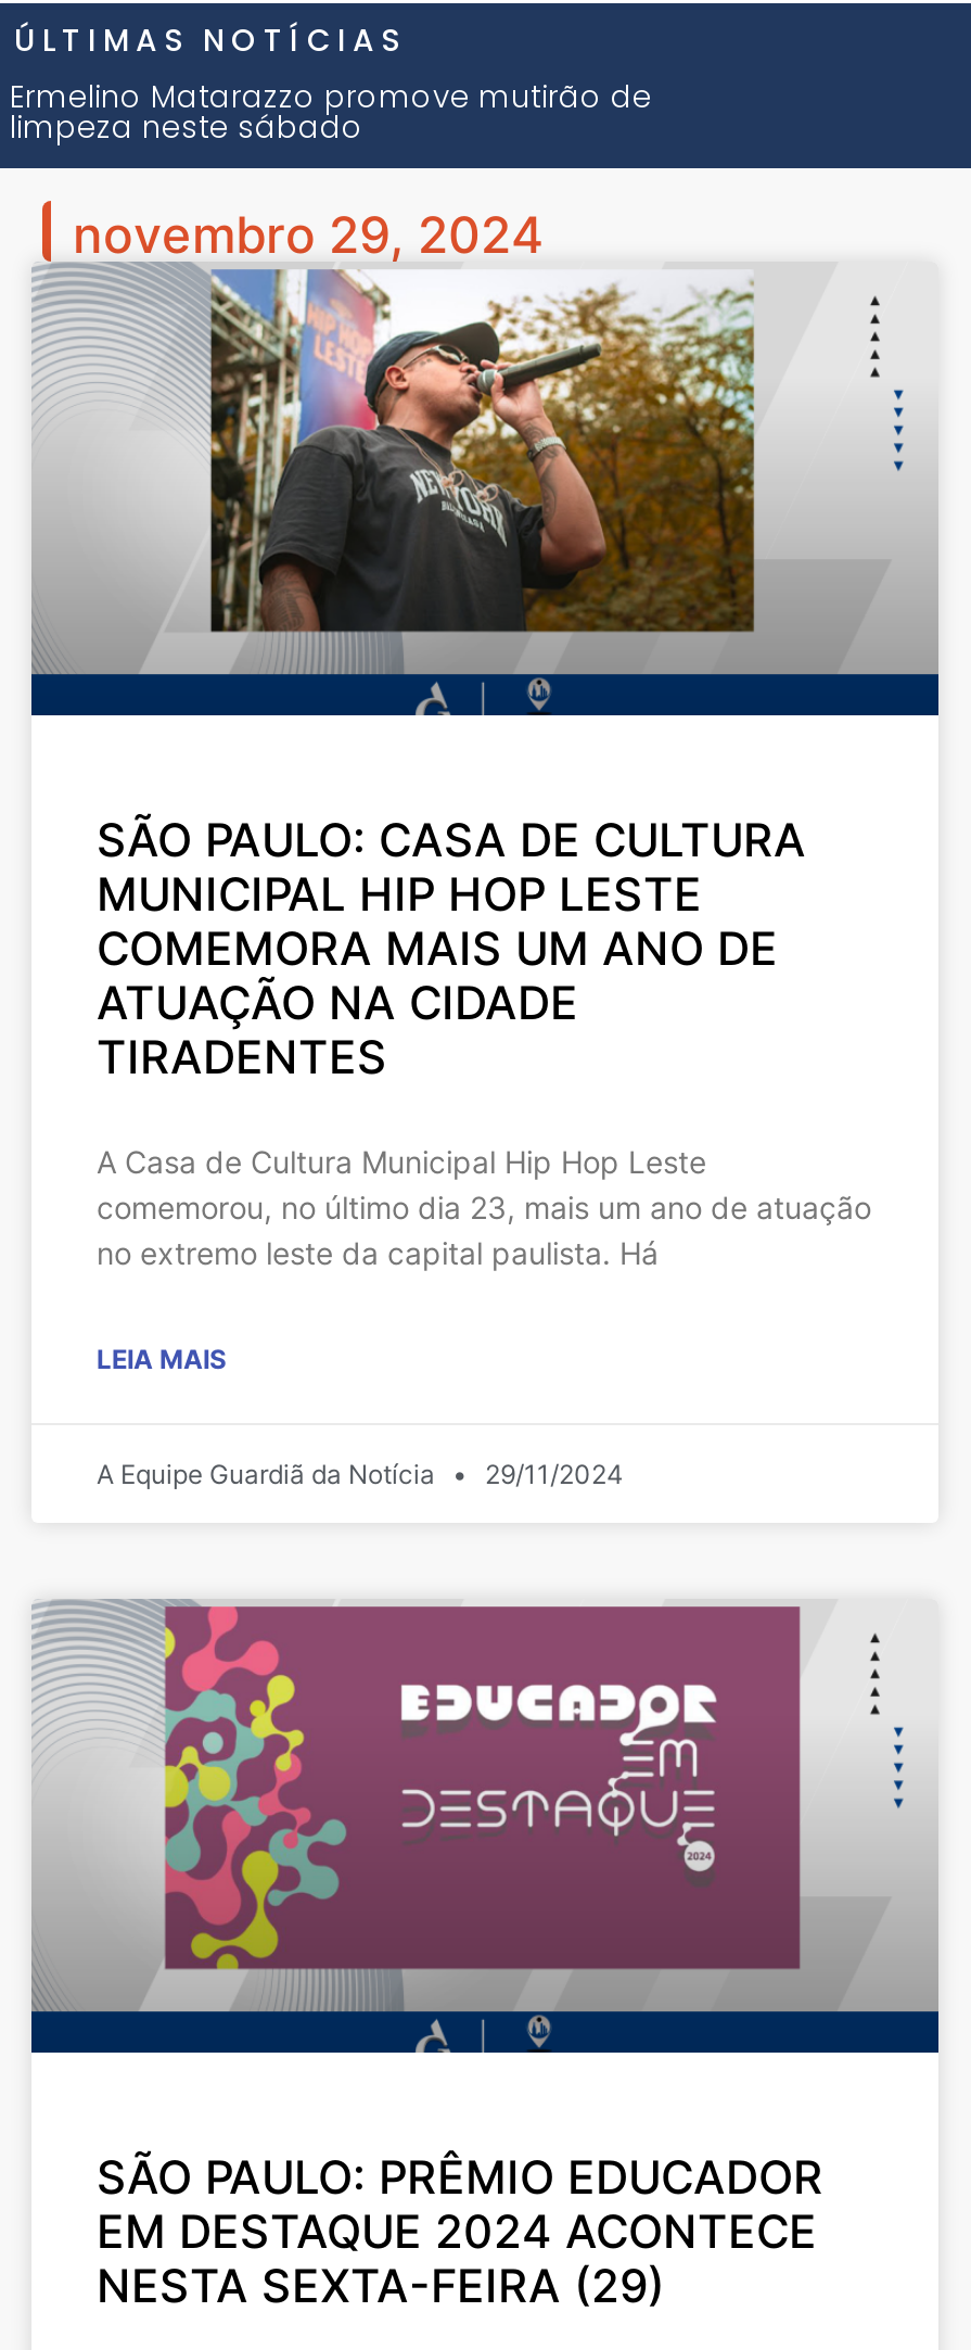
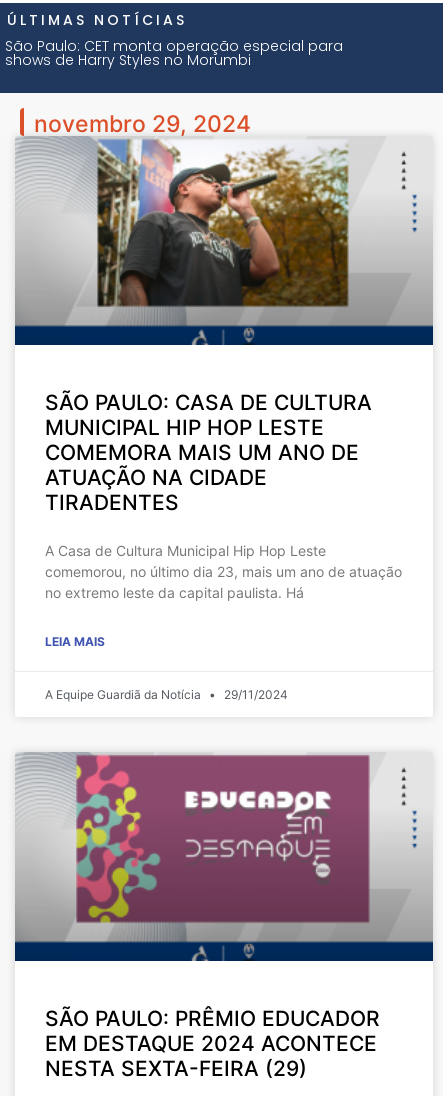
[10,75,652,148] Ermelino Matarazzo promove mutirão de | limpeza neste sábado -> [5,36,343,70] São Paulo: CET monta operação especial para | shows de Harry Styles no Morumbi

